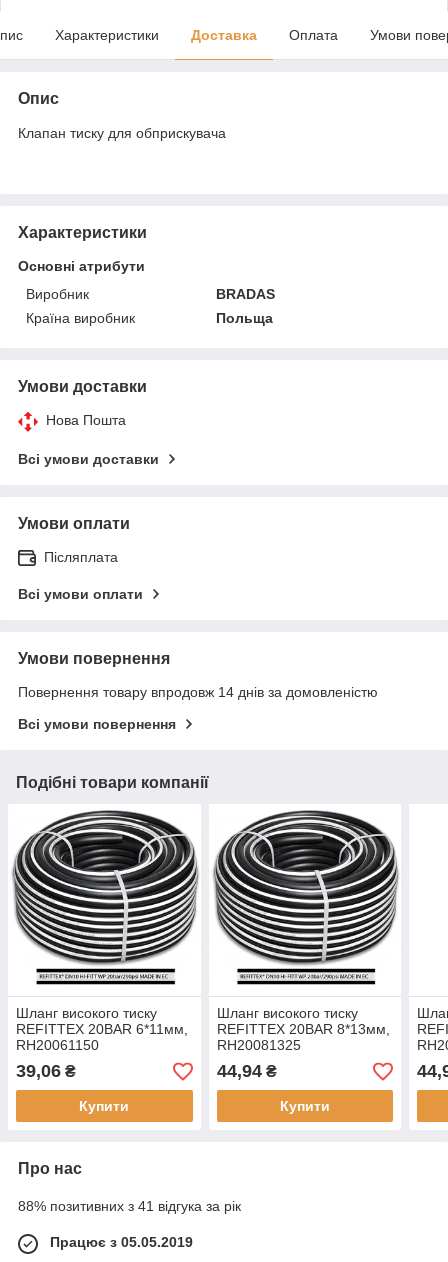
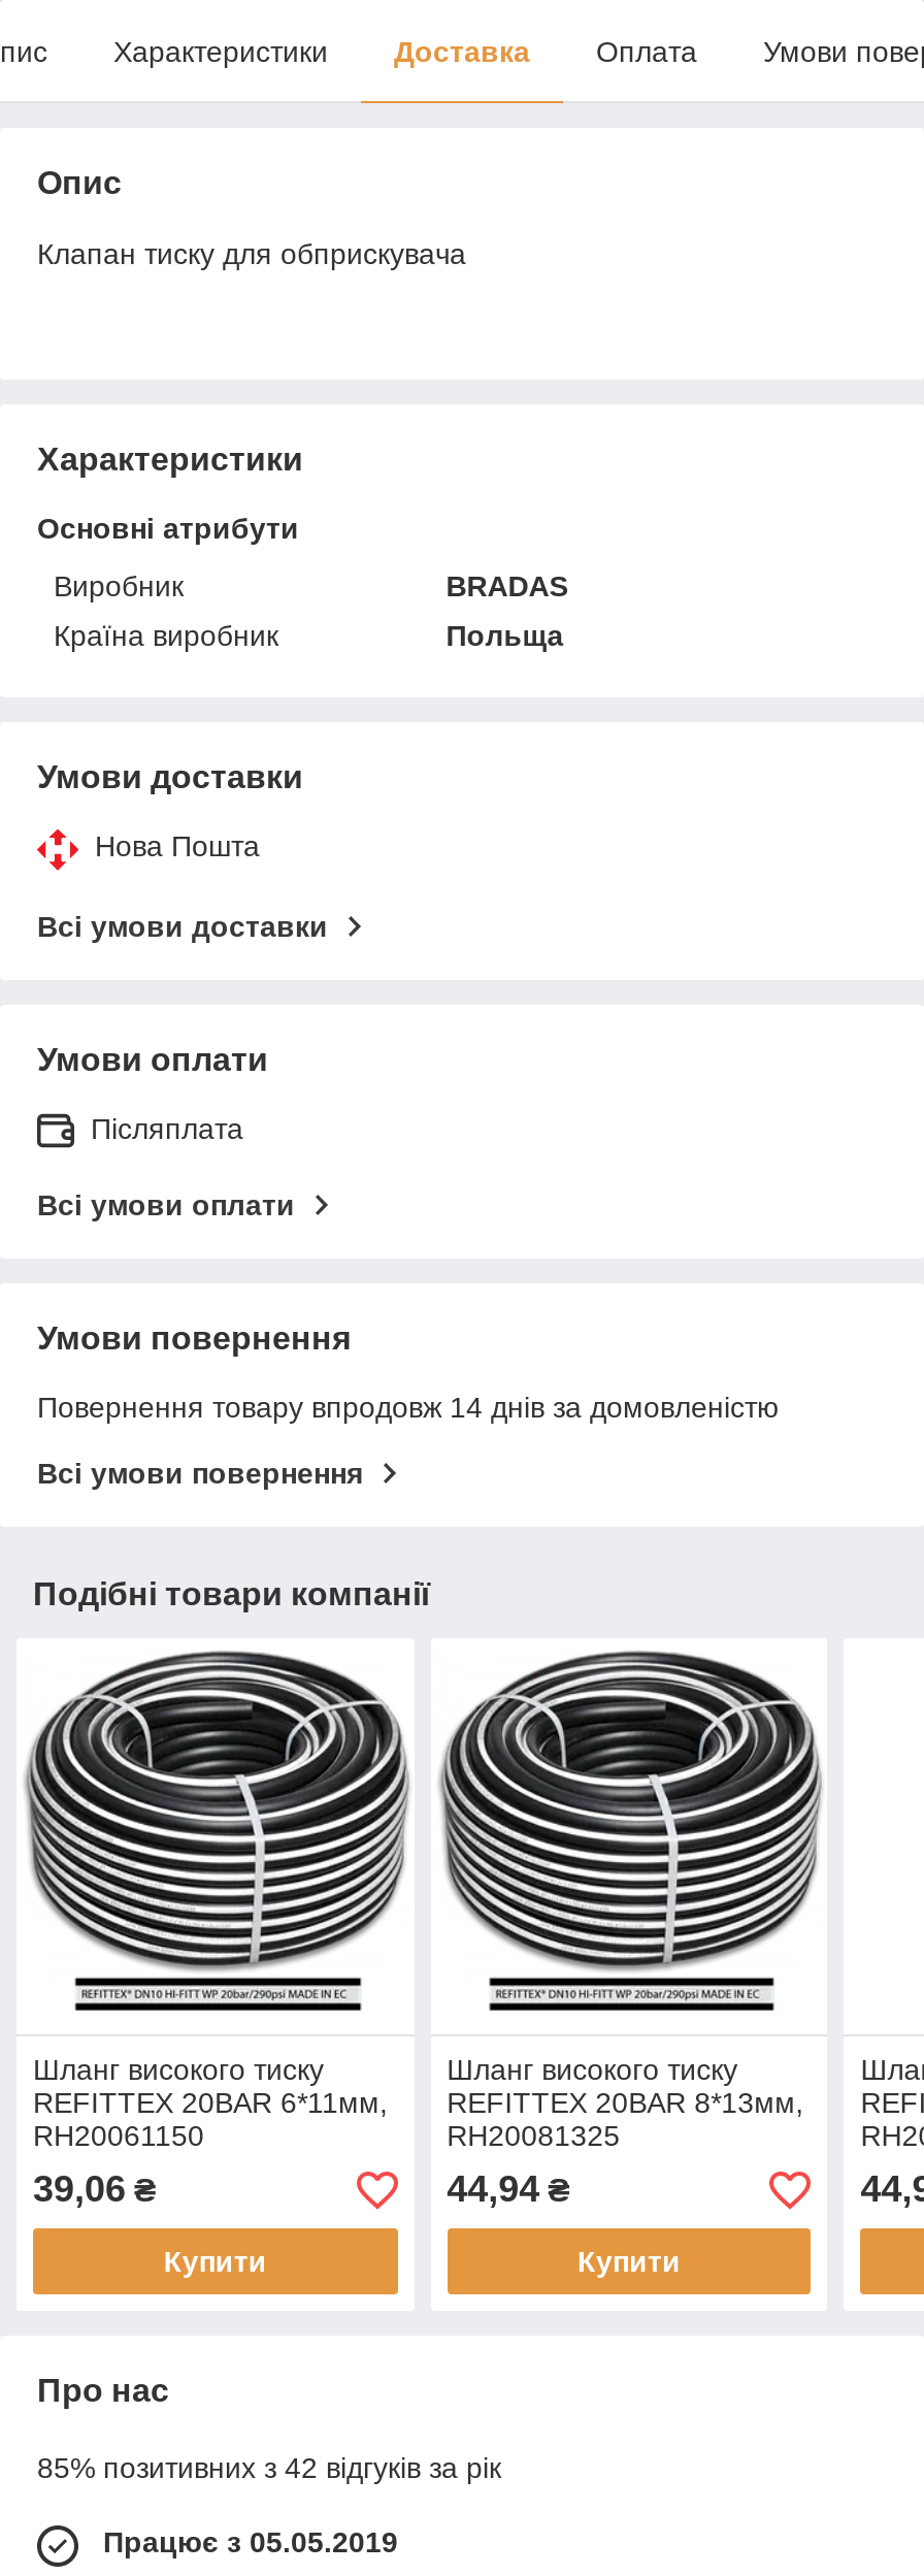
[18,1198,241,1214] 88% позитивних з 41 відгука за рік -> [37,2452,501,2485] 85% позитивних з 42 відгуків за рік

